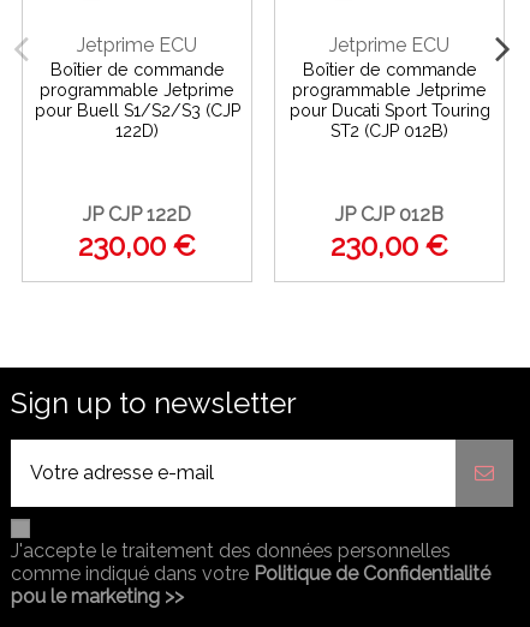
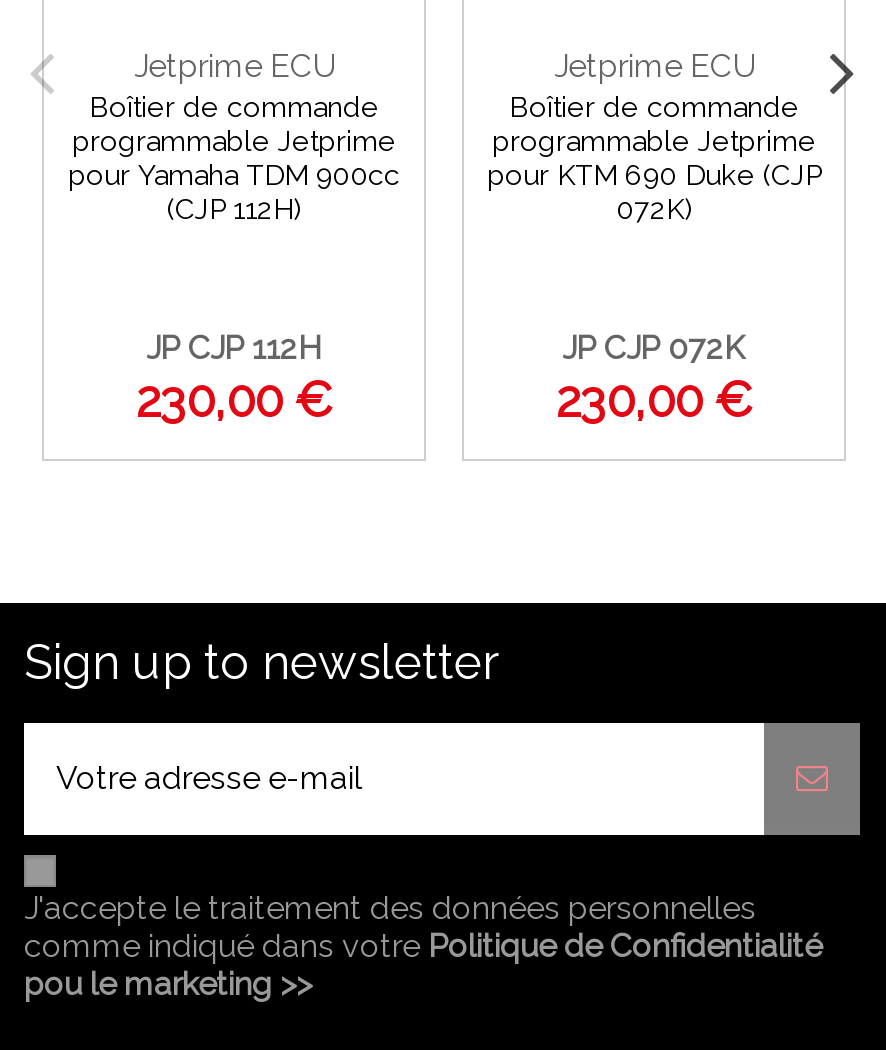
[34,101,240,141] pour Buell S1/S2/S3 (CJP | 122D) -> [68,160,400,226] pour Yamaha TDM 900cc | (CJP 112H)
[289,101,490,141] pour Ducati Sport Touring | ST2 (CJP 012B) -> [487,160,821,226] pour KTM 690 Duke (CJP | 072K)
[83,203,191,226] JP CJP 122D -> [146,329,322,367] JP CJP 112H
[335,203,443,226] JP CJP 012B -> [562,329,746,367] JP CJP 072K

